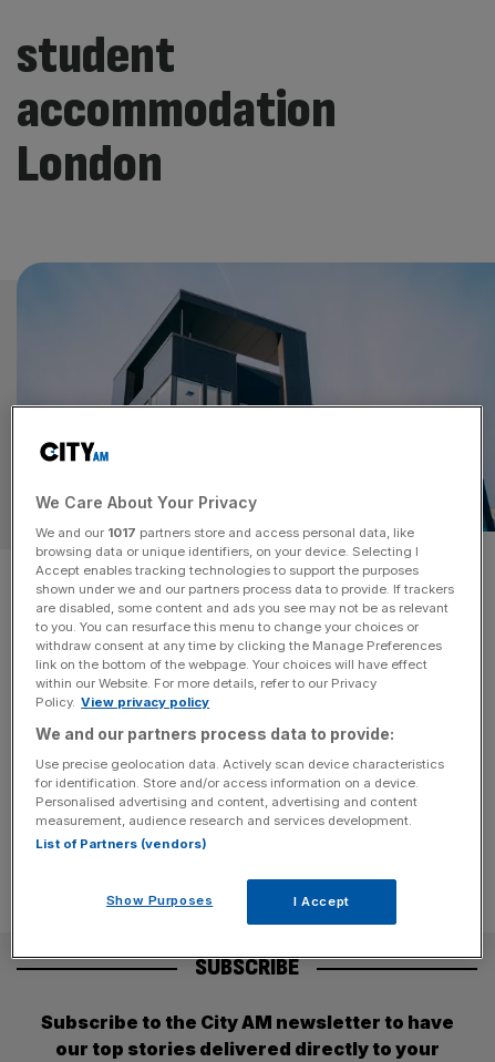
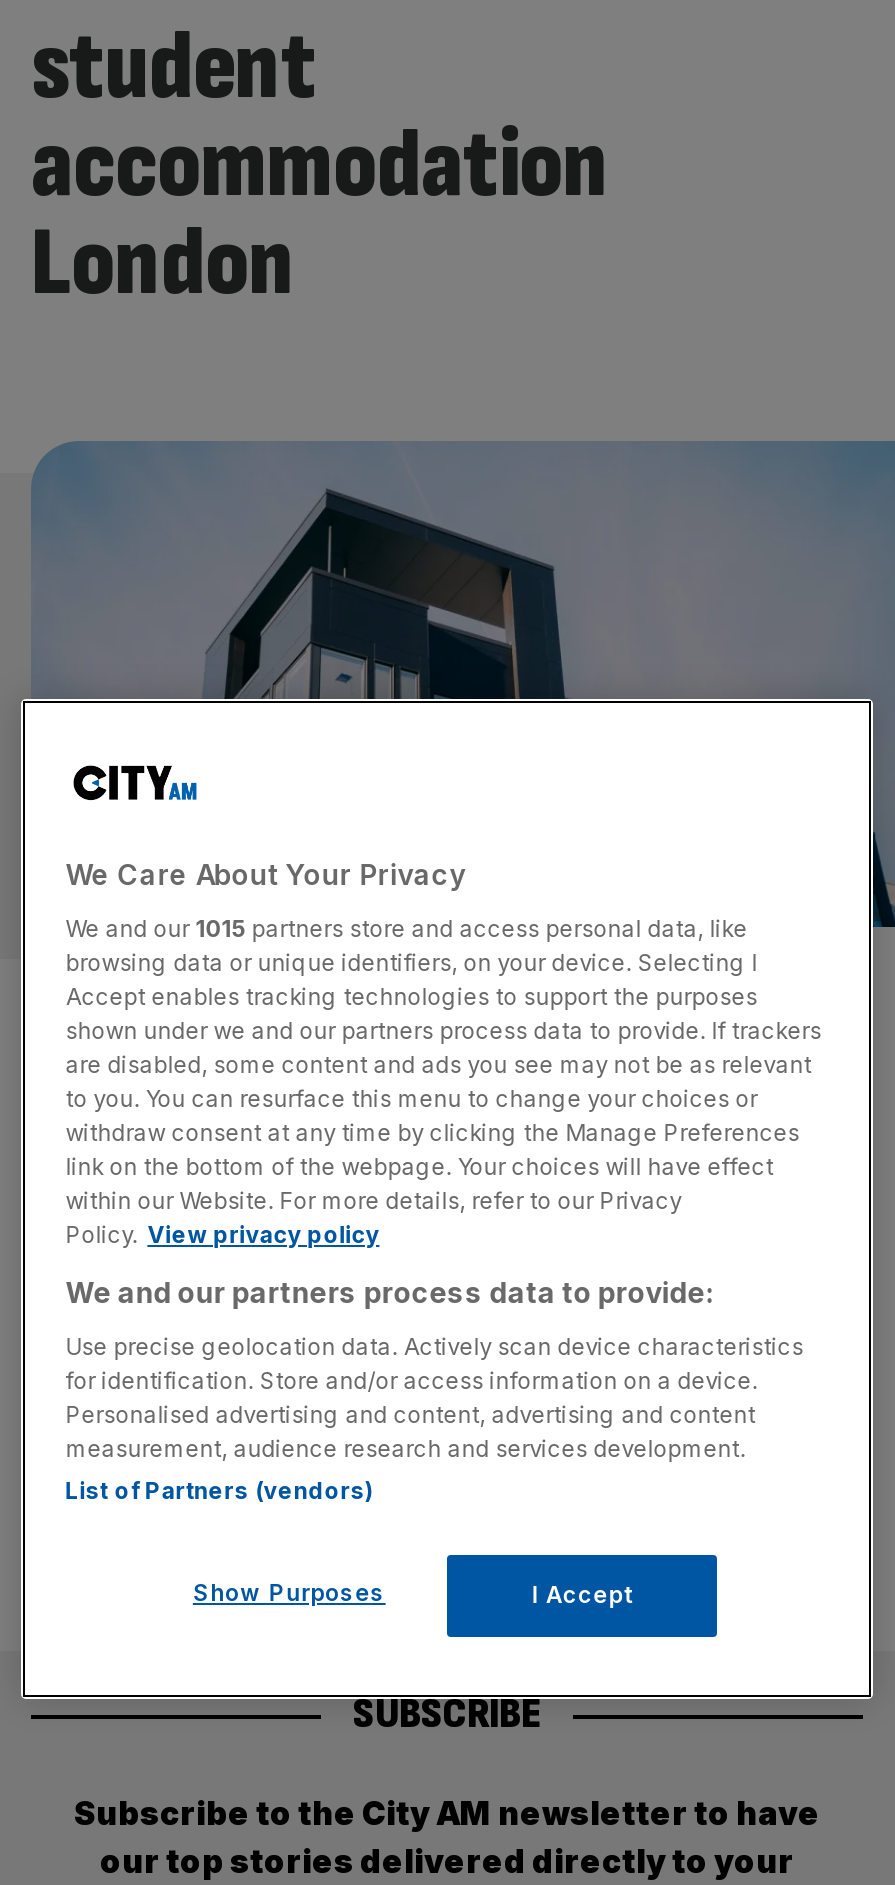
[36,524,414,540] We and our 1017 partners store and access personal data, like -> [65,914,747,942] We and our 1015 partners store and access personal data, like

